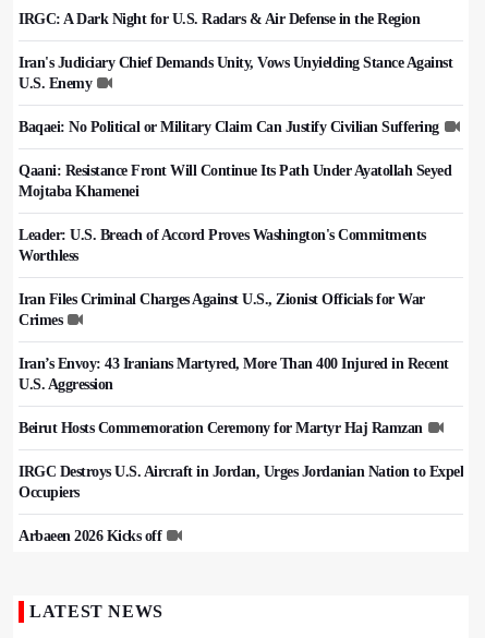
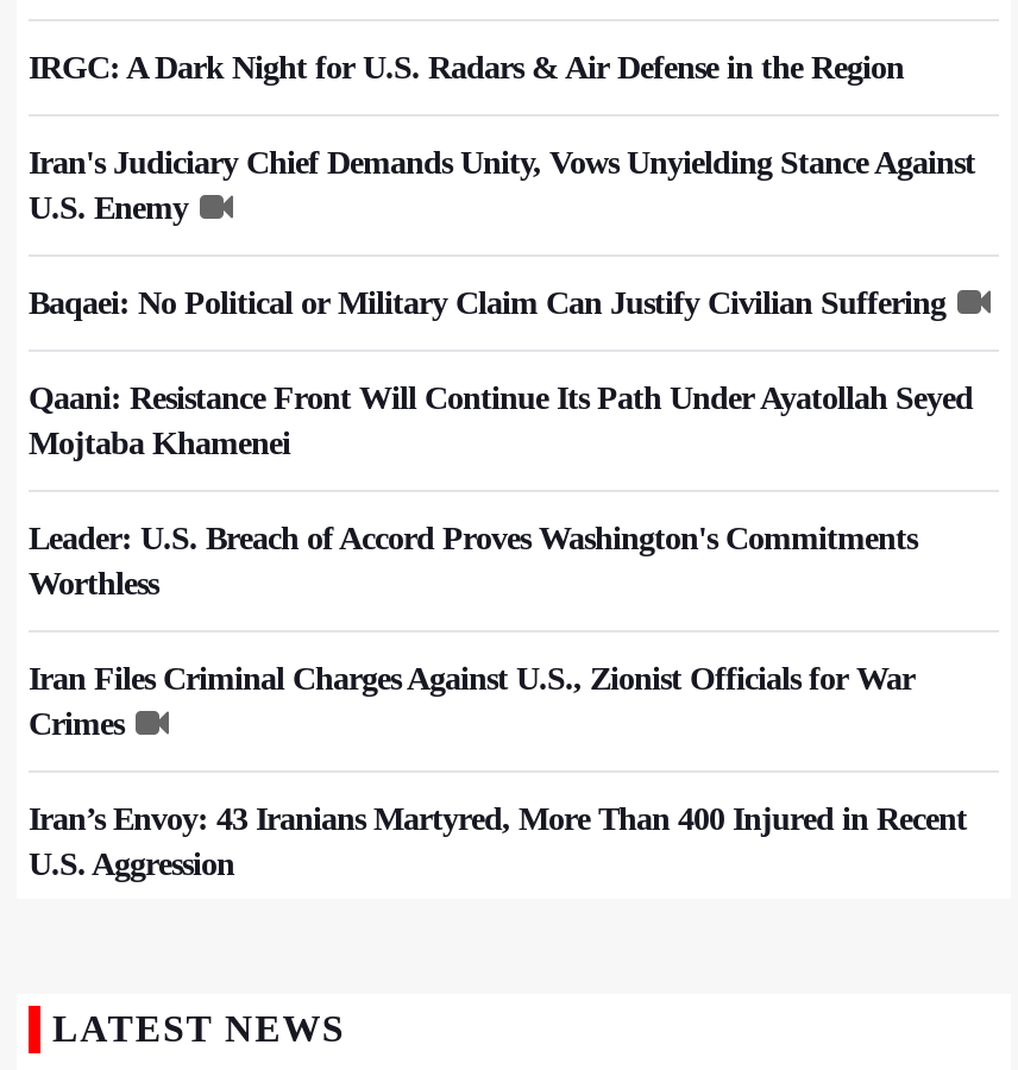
[19,420,463,545] Beirut Hosts Commemoration Ceremony for Martyr Haj Ramzan | IRGC Destroys U.S. Aircraft in Jordan, Urges Jordanian Nation to Expel | Occupiers | Arbaeen 2026 Kicks off -> none

